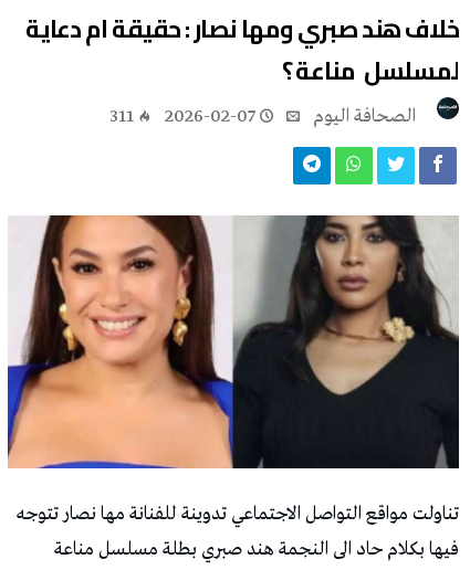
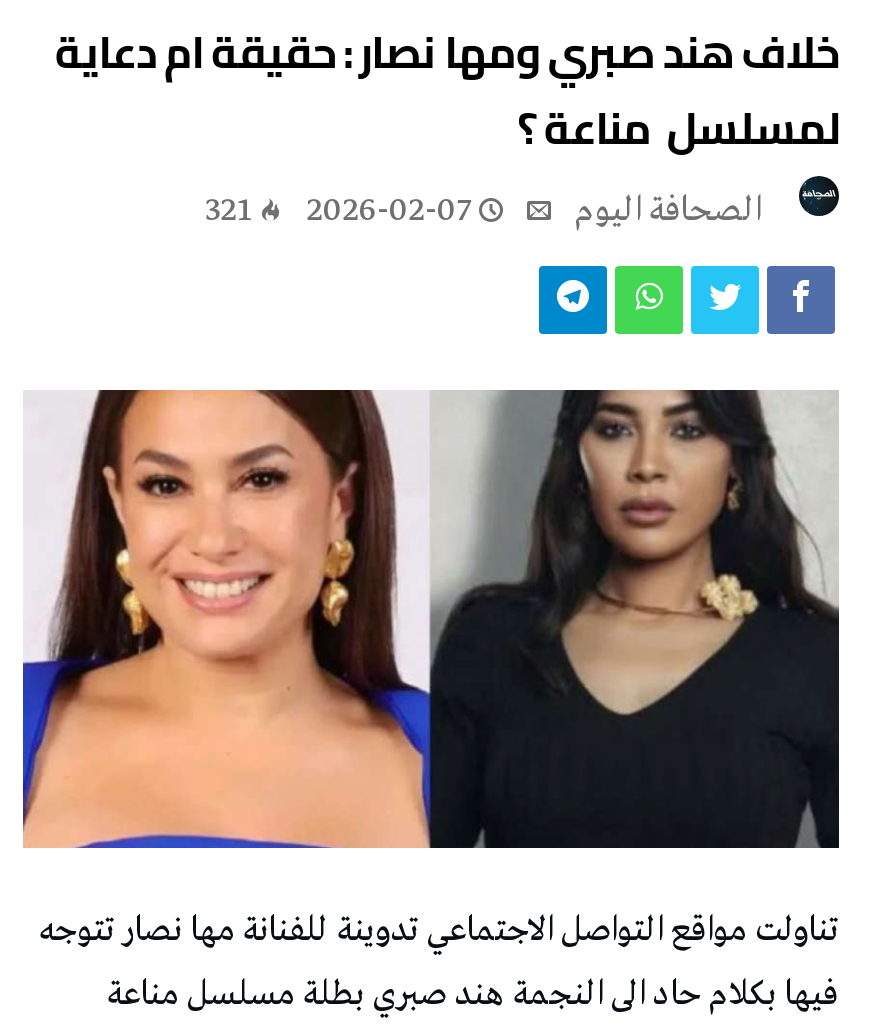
[109,105,255,128] 311 2026-02-07 -> [205,190,471,232] 321 2026-02-07

